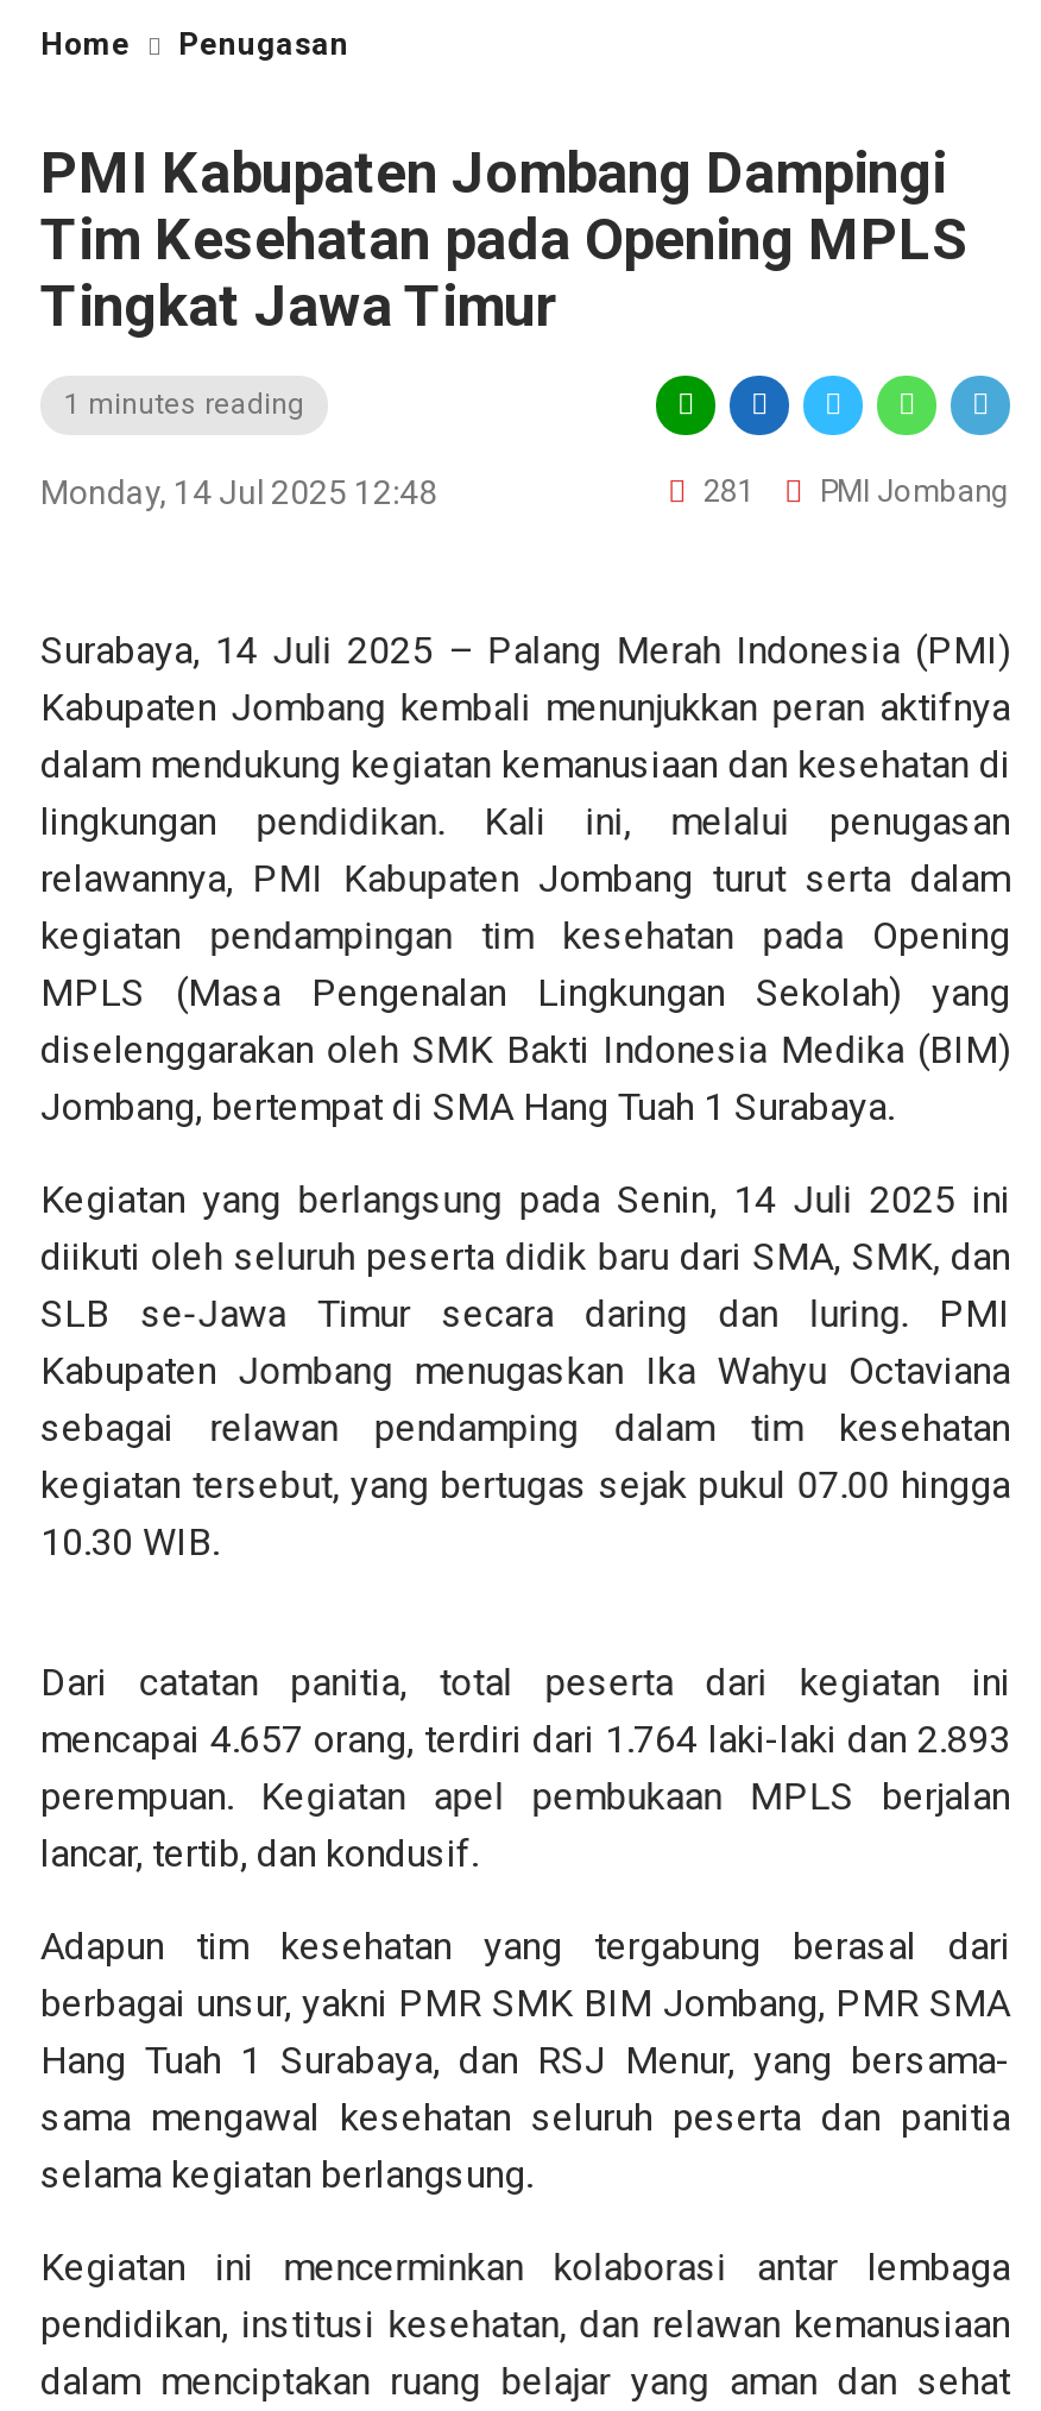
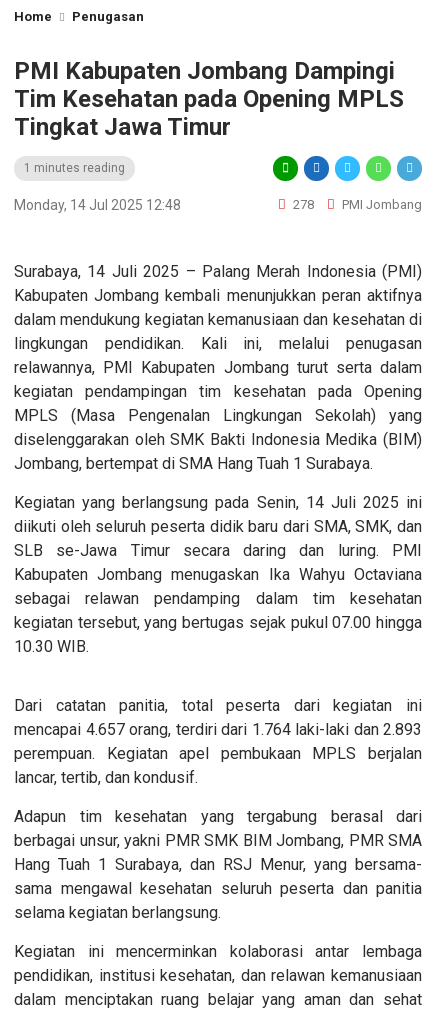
[696,473,1010,509] 281 PMI Jombang -> [290,197,422,212] 278 PMI Jombang

